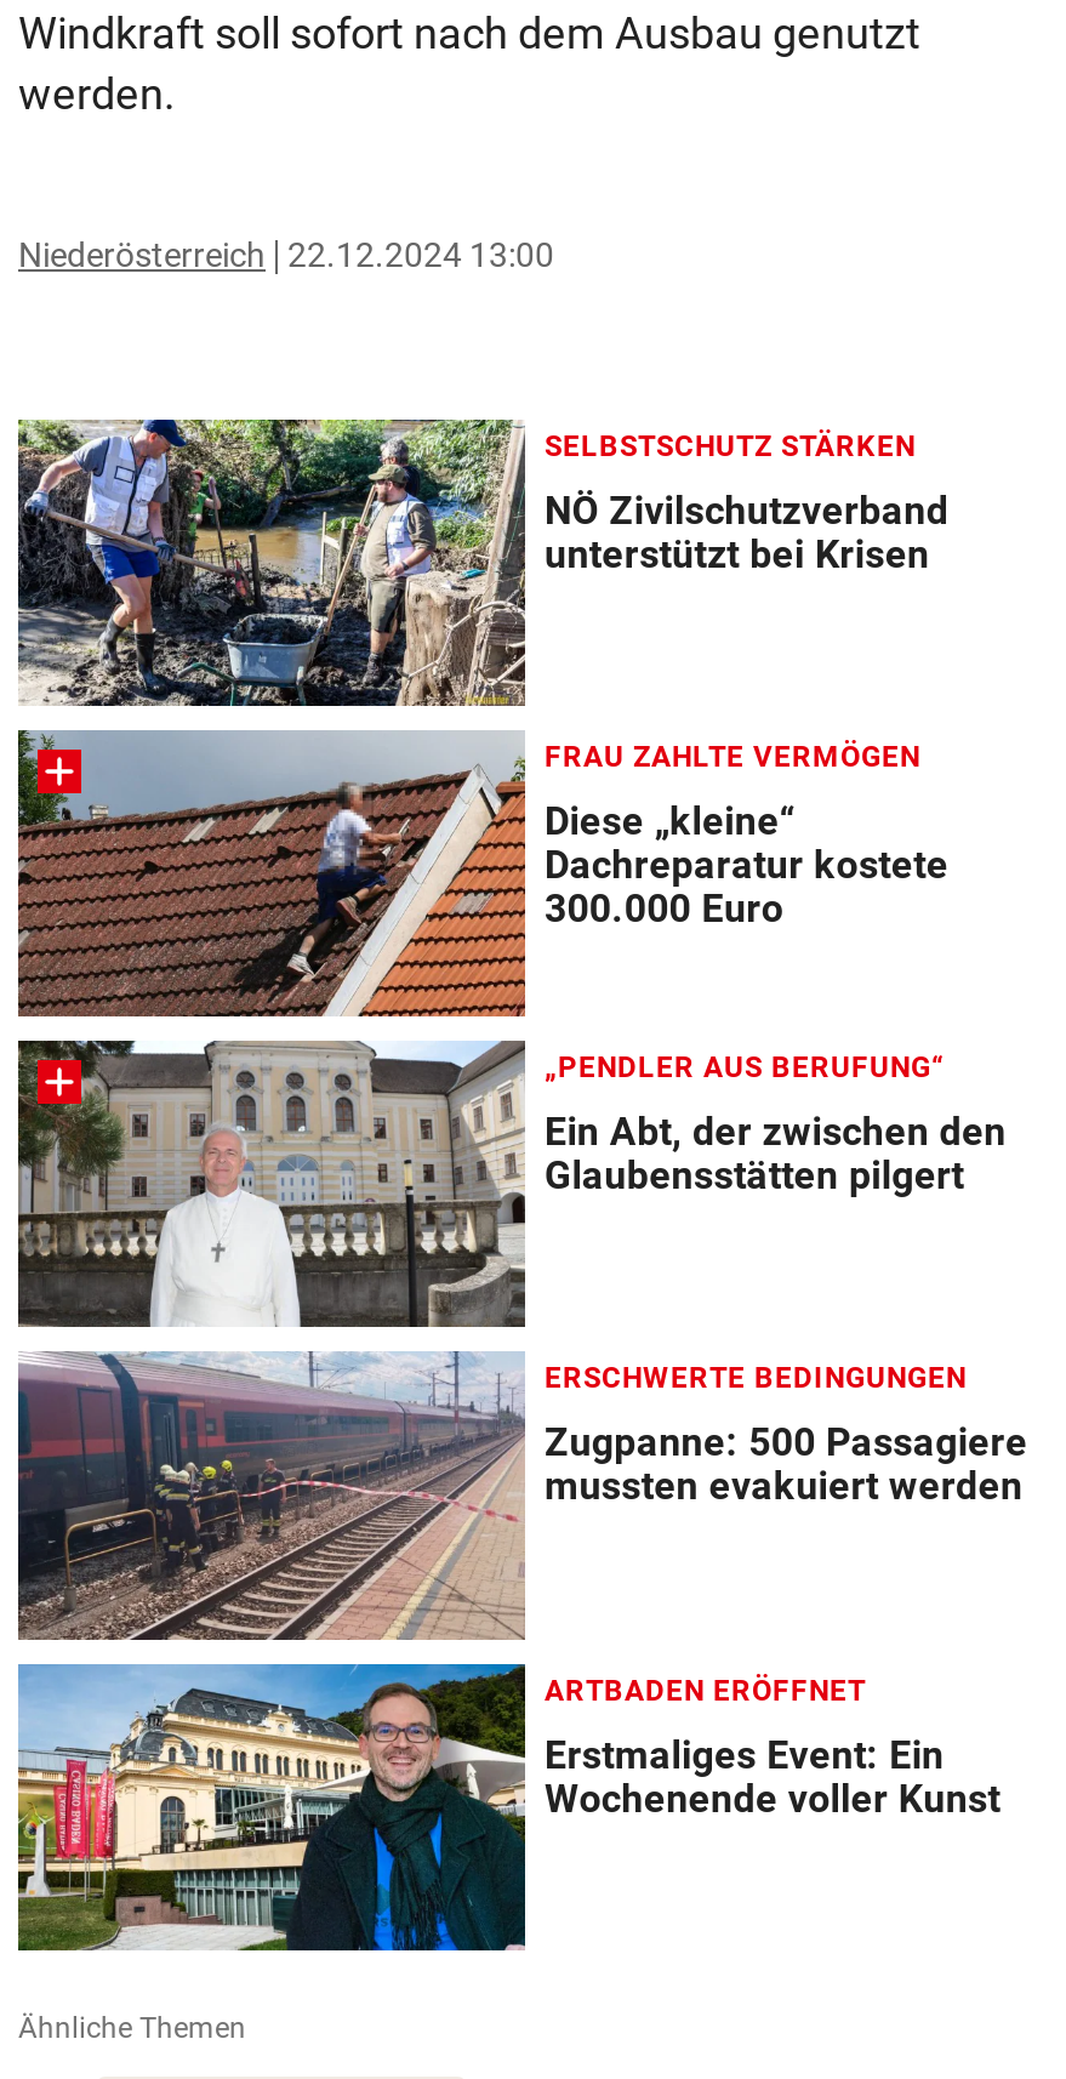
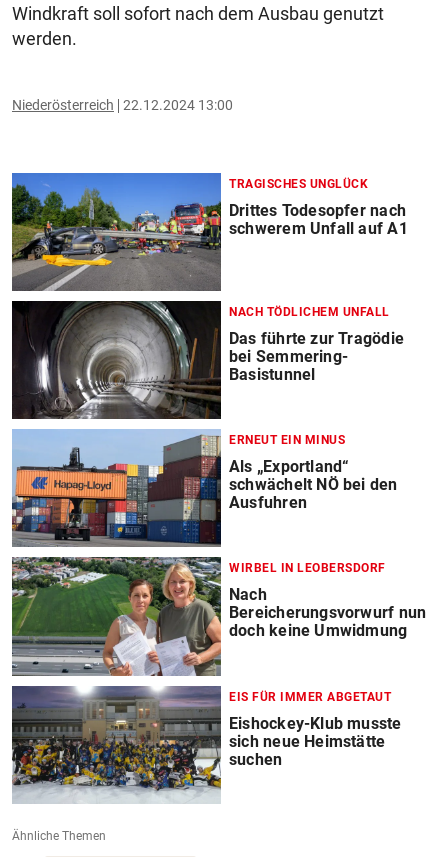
[16,417,916,708] [image] | SELBSTSCHUTZ STÄRKEN -> [11,172,368,292] [image] | TRAGISCHES UNGLÜCK
[545,488,948,578] NÖ Zivilschutzverband | unterstützt bei Krisen -> [229,201,408,238] Drittes Todesopfer nach | schwerem Unfall auf A1
[16,730,920,1019] [image] | FRAU ZAHLTE VERMÖGEN -> [11,300,389,420] [image] | NACH TÖDLICHEM UNFALL
[545,799,948,932] Diese „kleine“ | Dachreparatur kostete | 300.000 Euro -> [229,329,404,384] Das führte zur Tragödie | bei Semmering- | Basistunnel
[16,1038,945,1327] [image] | „PENDLER AUS BERUFUNG“ -> [11,429,345,547] [image] | ERNEUT EIN MINUS
[545,1109,1006,1199] Ein Abt, der zwischen den | Glaubensstätten pilgert -> [229,457,397,512] Als „Exportland“ | schwächelt NÖ bei den | Ausfuhren
[18,1351,967,1642] [image] | ERSCHWERTE BEDINGUNGEN -> [11,556,385,677] [image] | WIRBEL IN LEOBERSDORF
[545,1420,1028,1510] Zugpanne: 500 Passagiere | mussten evakuiert werden -> [229,585,426,640] Nach | Bereicherungsvorwurf nun | doch keine Umwidmung
[16,1662,866,1953] [image] | ARTBADEN ERÖFFNET -> [11,685,391,804] [image] | EIS FÜR IMMER ABGETAUT
[545,1731,1001,1821] Erstmaliges Event: Ein | Wochenende voller Kunst -> [229,713,401,768] Eishockey-Klub musste | sich neue Heimstätte | suchen

